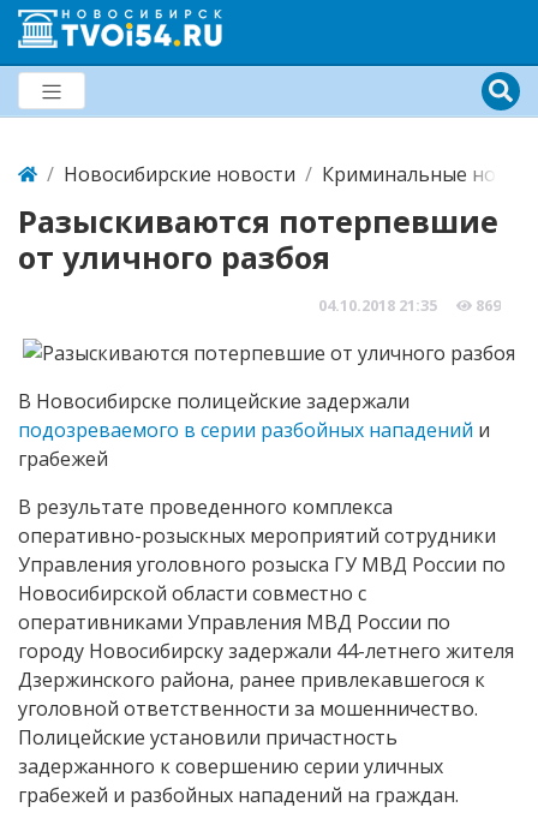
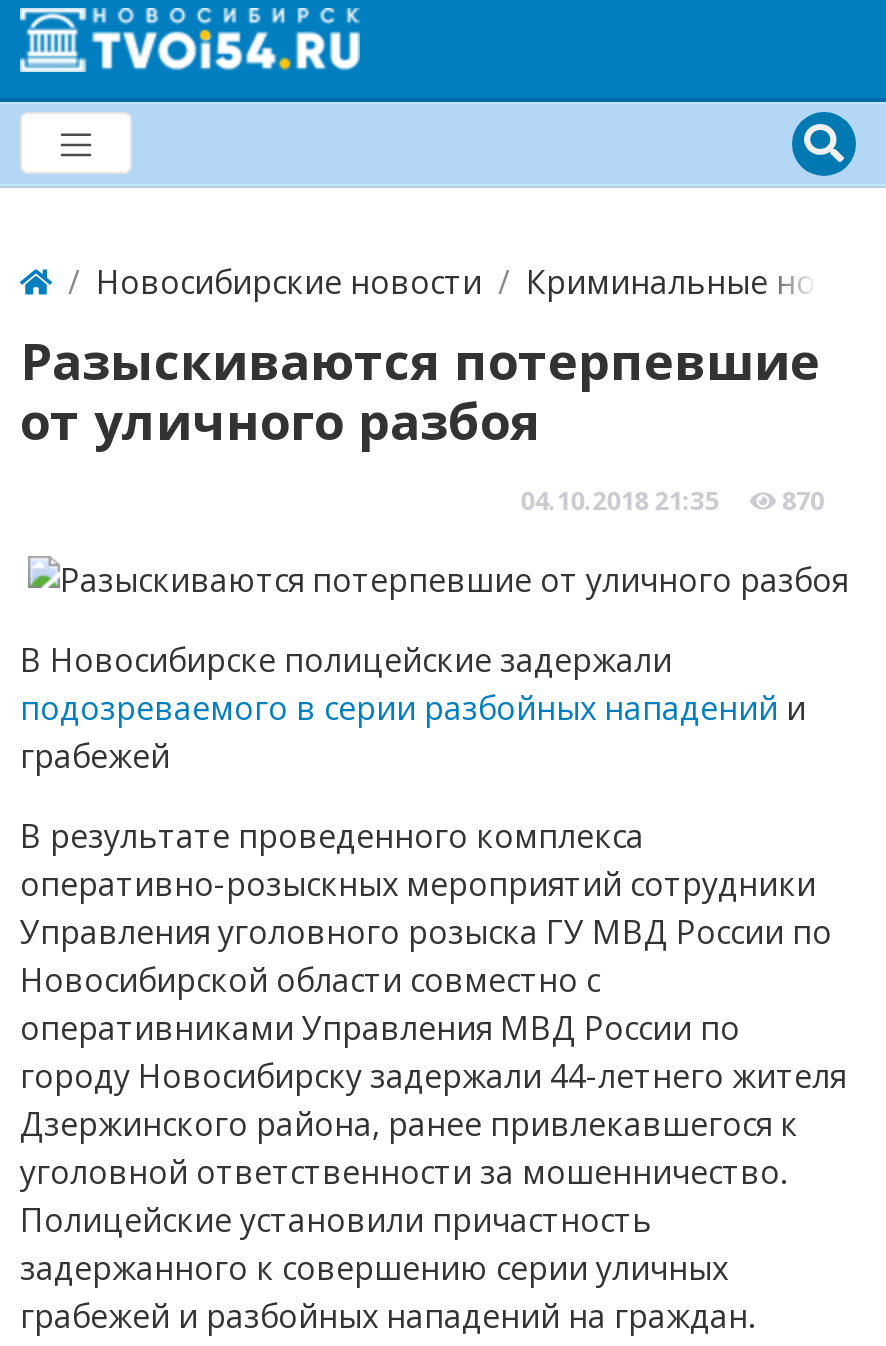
[318,294,501,316] 04.10.2018 21:35 869 -> [520,482,824,518] 04.10.2018 21:35 870

